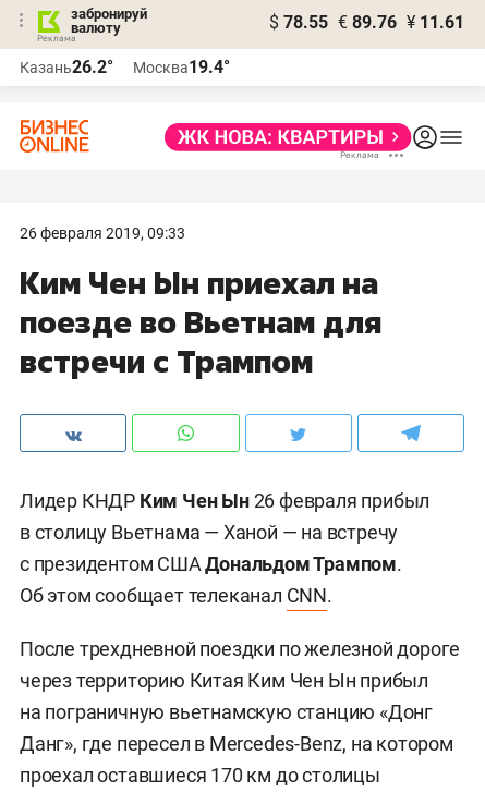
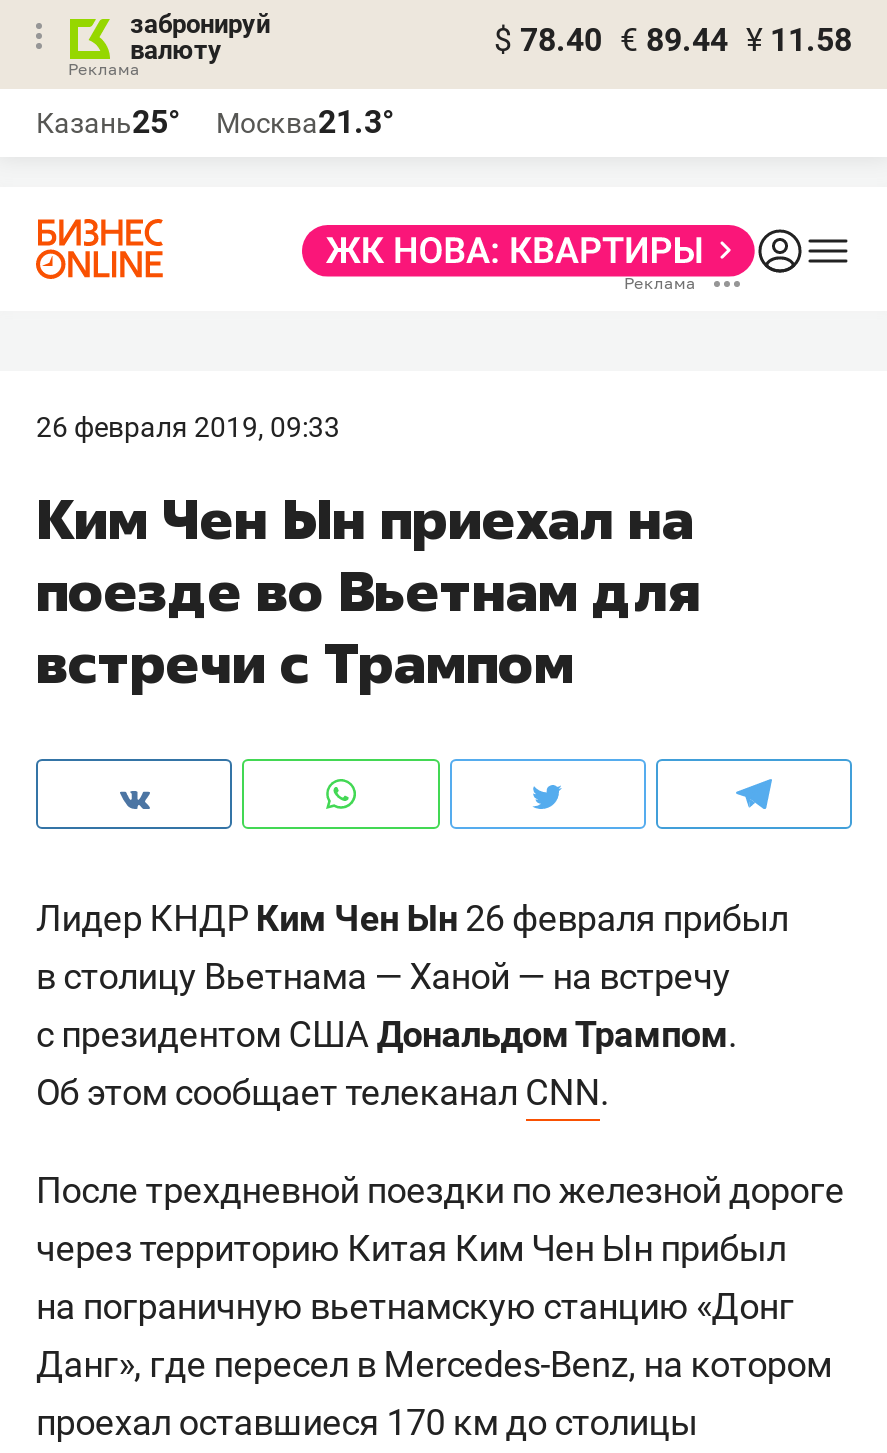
[269,12,464,33] $ 78.55 € 89.76 ¥ 11.61 -> [494,21,852,59] $ 78.40 € 89.44 ¥ 11.58
[20,57,113,77] Казань26.2° -> [36,103,180,141] Казань25°
[133,57,230,77] Москва19.4° -> [216,103,394,141] Москва21.3°

